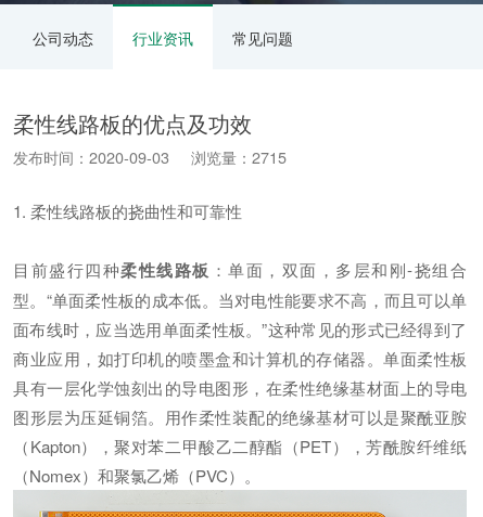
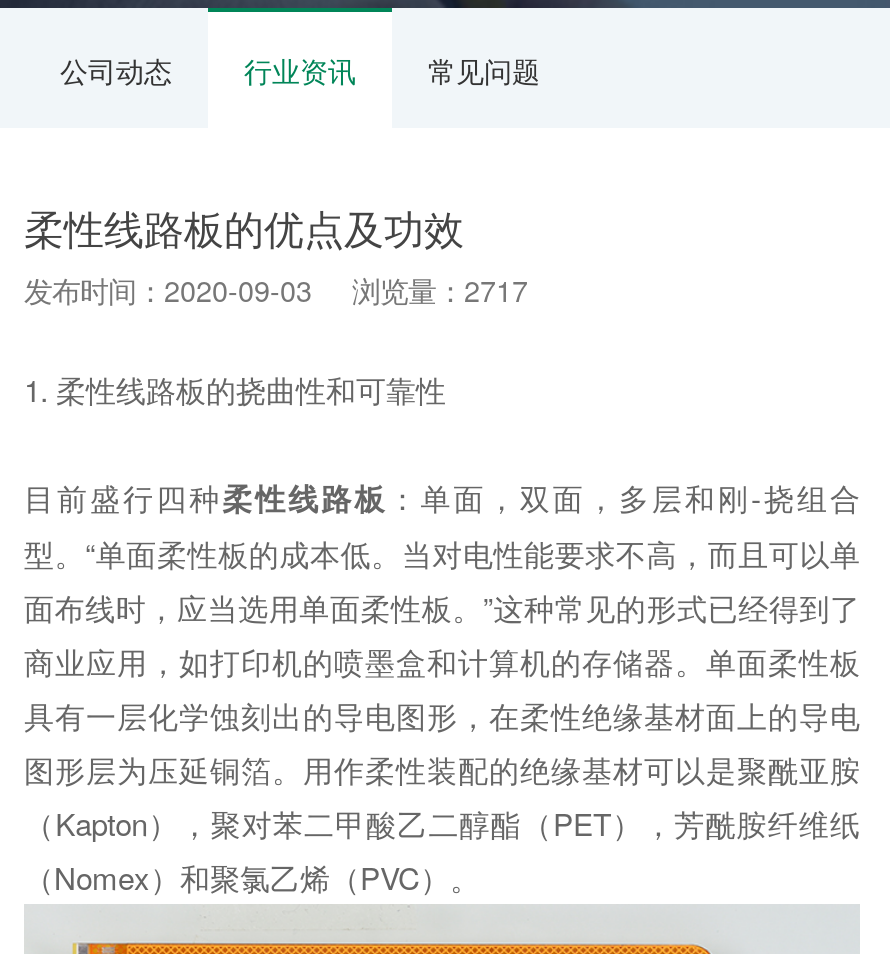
[13,145,287,168] 发布时间：2020-09-03 浏览量：2715 -> [24,268,528,310] 发布时间：2020-09-03 浏览量：2717

